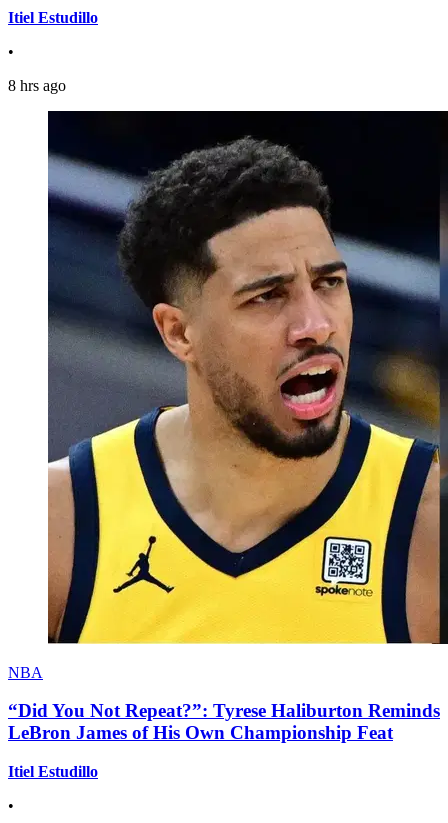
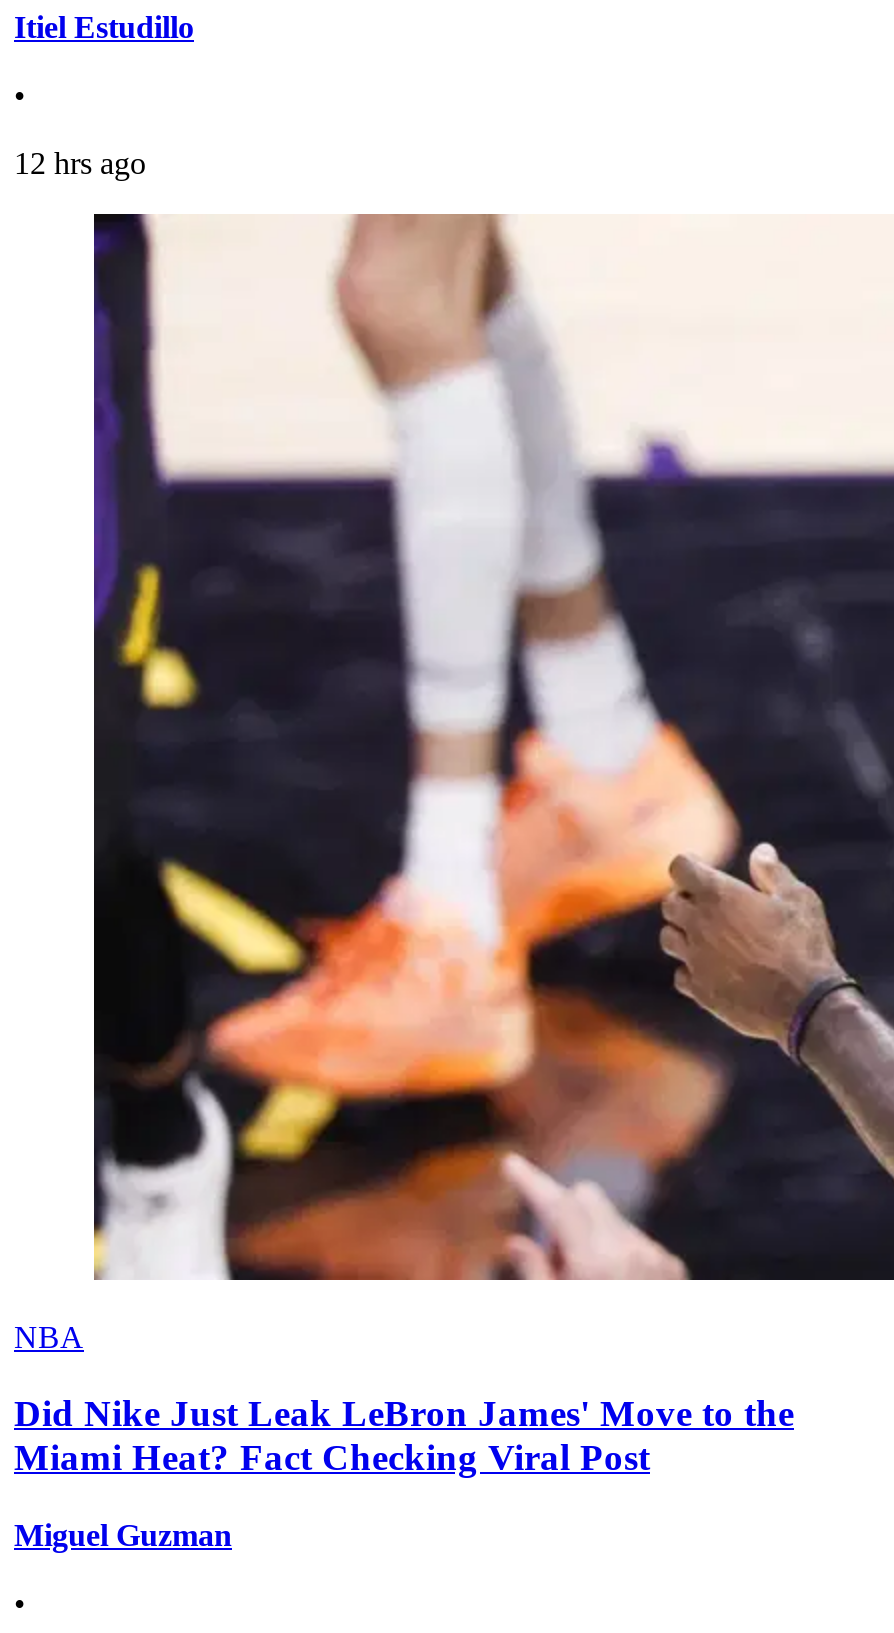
[8,77,66,94] 8 hrs ago -> [14,146,146,180] 12 hrs ago
[47,110,445,645] [image] -> [92,212,888,1282] [image]
[8,700,440,743] “Did You Not Repeat?”: Tyrese Haliburton Reminds | LeBron James of His Own Championship Feat -> [14,1393,794,1479] Did Nike Just Leak LeBron James' Move to the | Miami Heat? Fact Checking Viral Post
[8,763,98,780] Itiel Estudillo -> [14,1518,232,1552] Miguel Guzman

